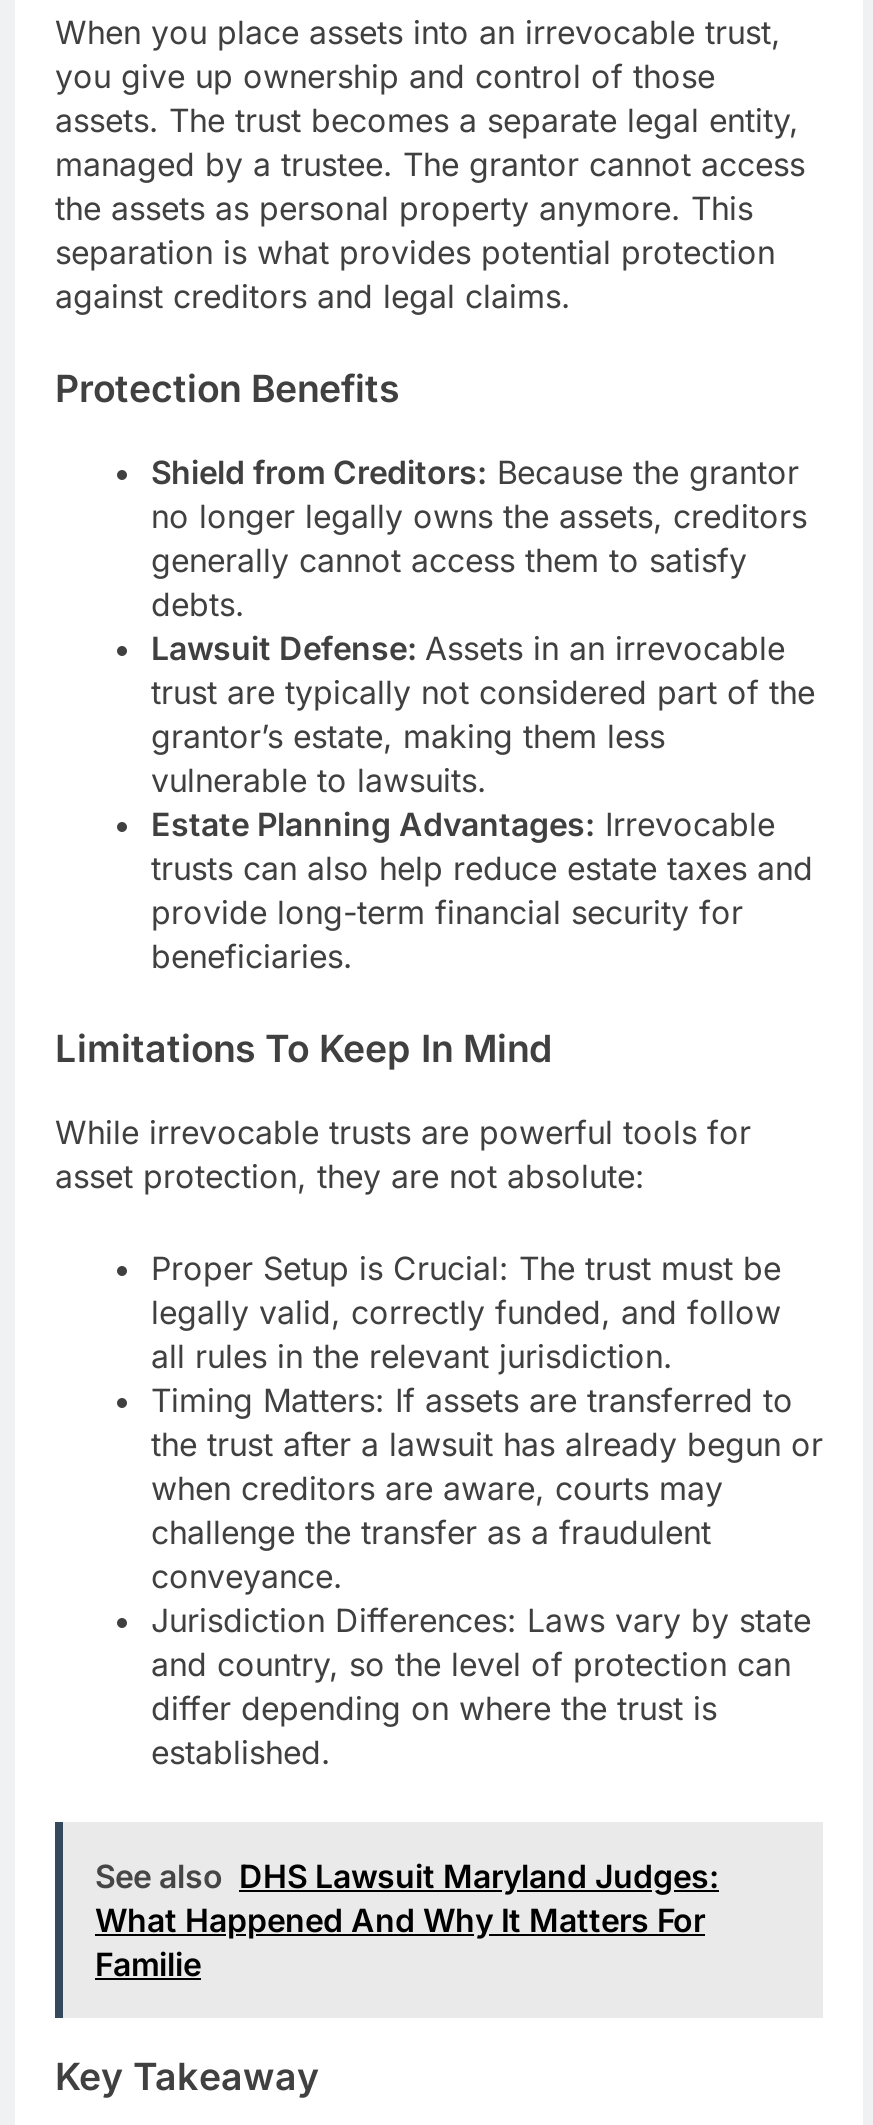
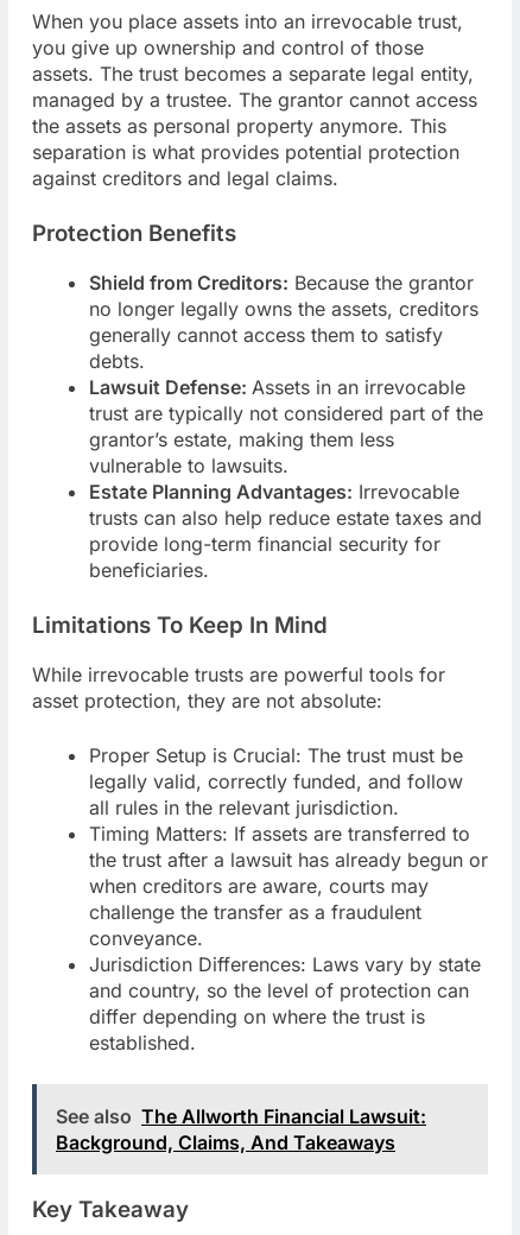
[95,1856,719,1984] See also DHS Lawsuit Maryland Judges: | What Happened And Why It Matters For | Familie -> [56,1104,426,1154] See also The Allworth Financial Lawsuit: | Background, Claims, And Takeaways

